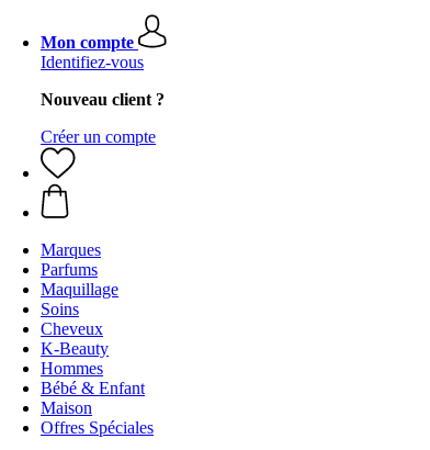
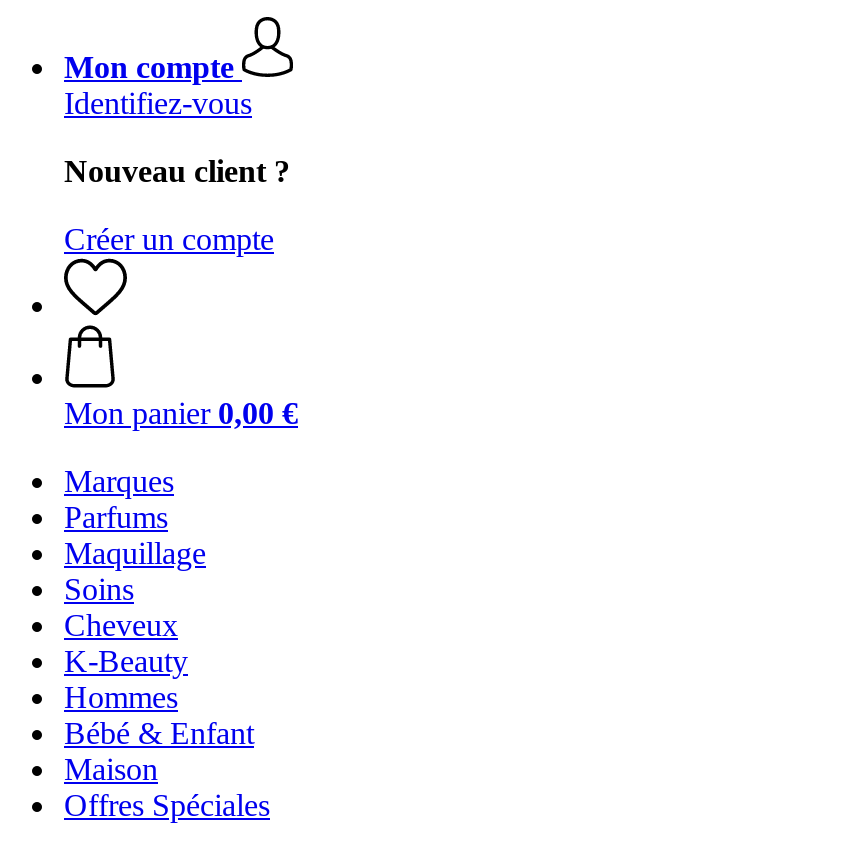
none -> [64,396,298,430] Mon panier 0,00 €

